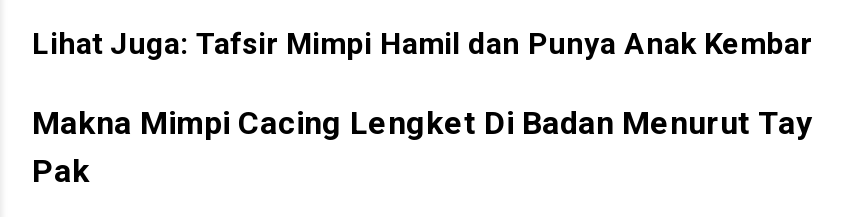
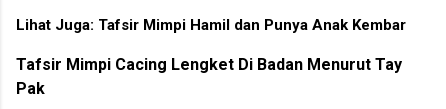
[32,104,812,142] Makna Mimpi Cacing Lengket Di Badan Menurut Tay -> [16,55,402,74] Tafsir Mimpi Cacing Lengket Di Badan Menurut Tay

